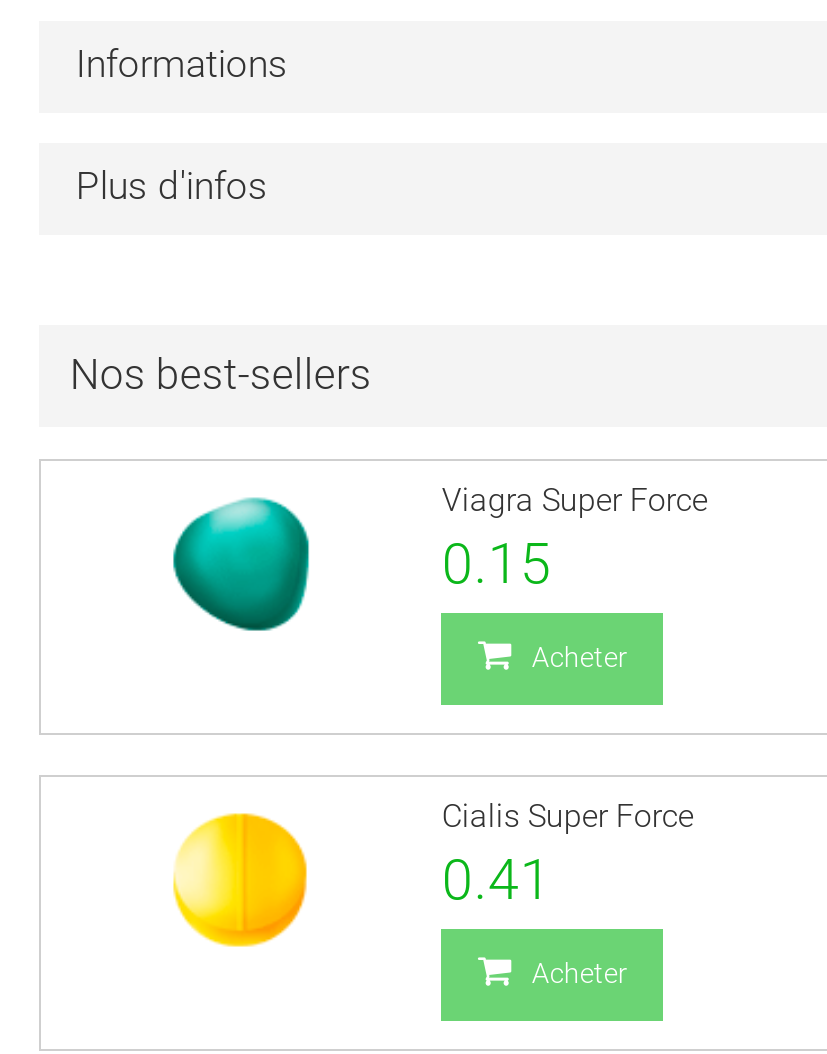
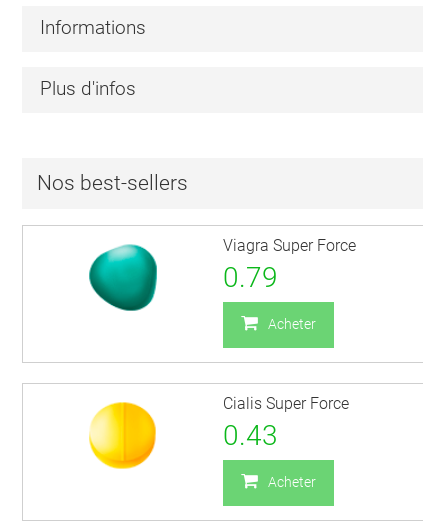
[442,531,552,597] 0.15 -> [223,261,278,294] 0.79
[442,847,552,913] 0.41 -> [223,419,278,452] 0.43

